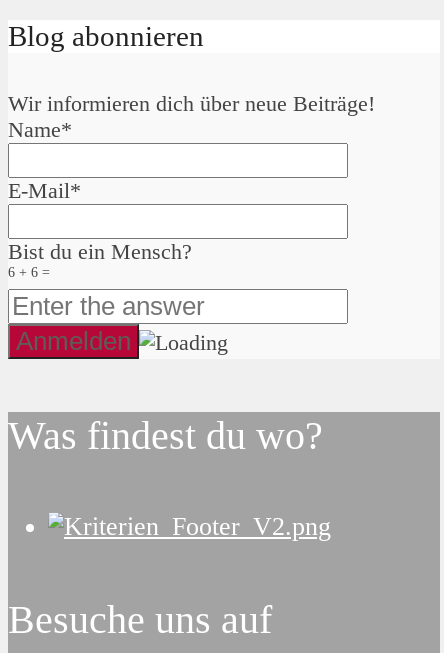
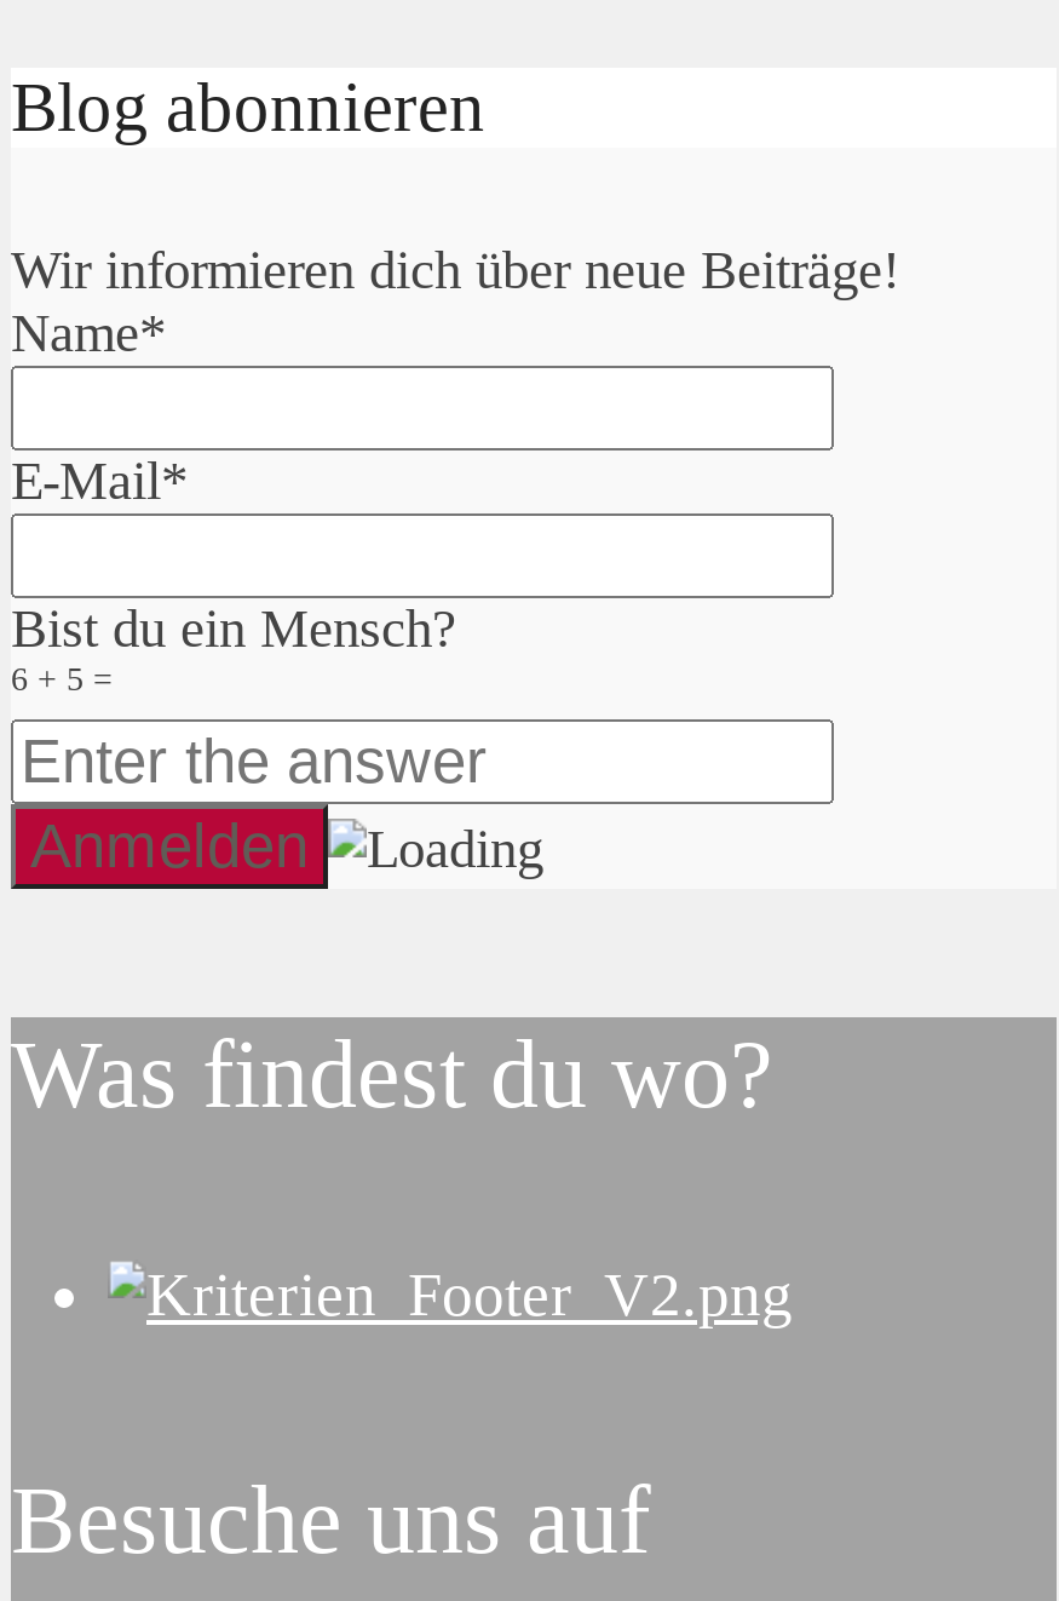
[8,265,50,280] 6 + 6 = -> [11,661,113,698] 6 + 5 =

